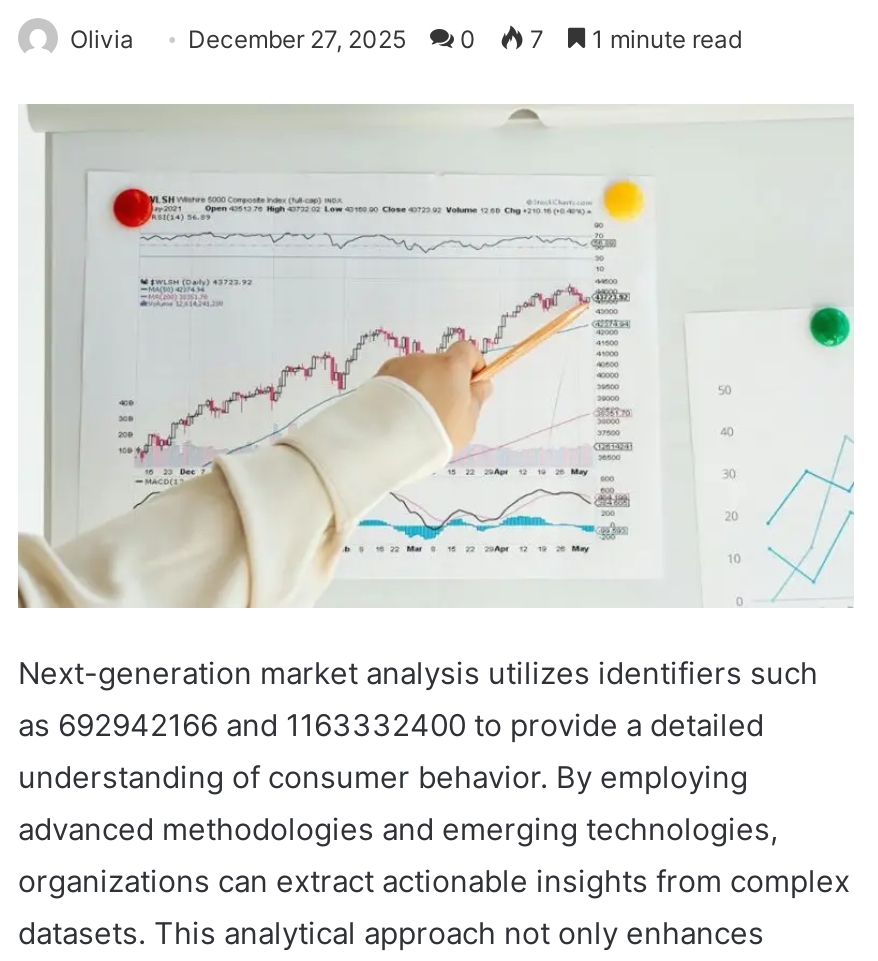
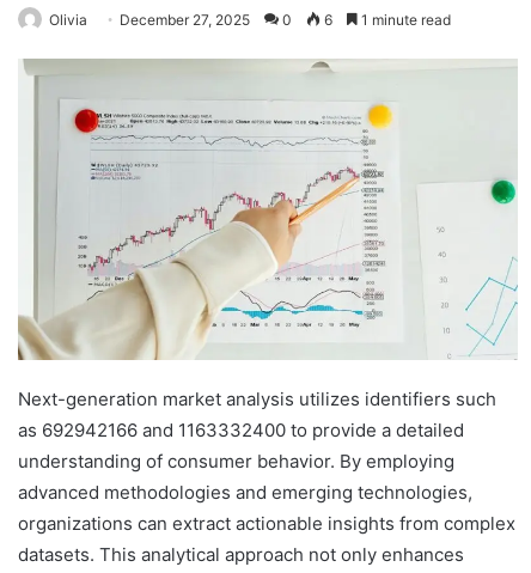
[70,25,742,55] Olivia December 27, 2025 0 7 1 minute read -> [49,11,451,29] Olivia December 27, 2025 0 6 1 minute read

